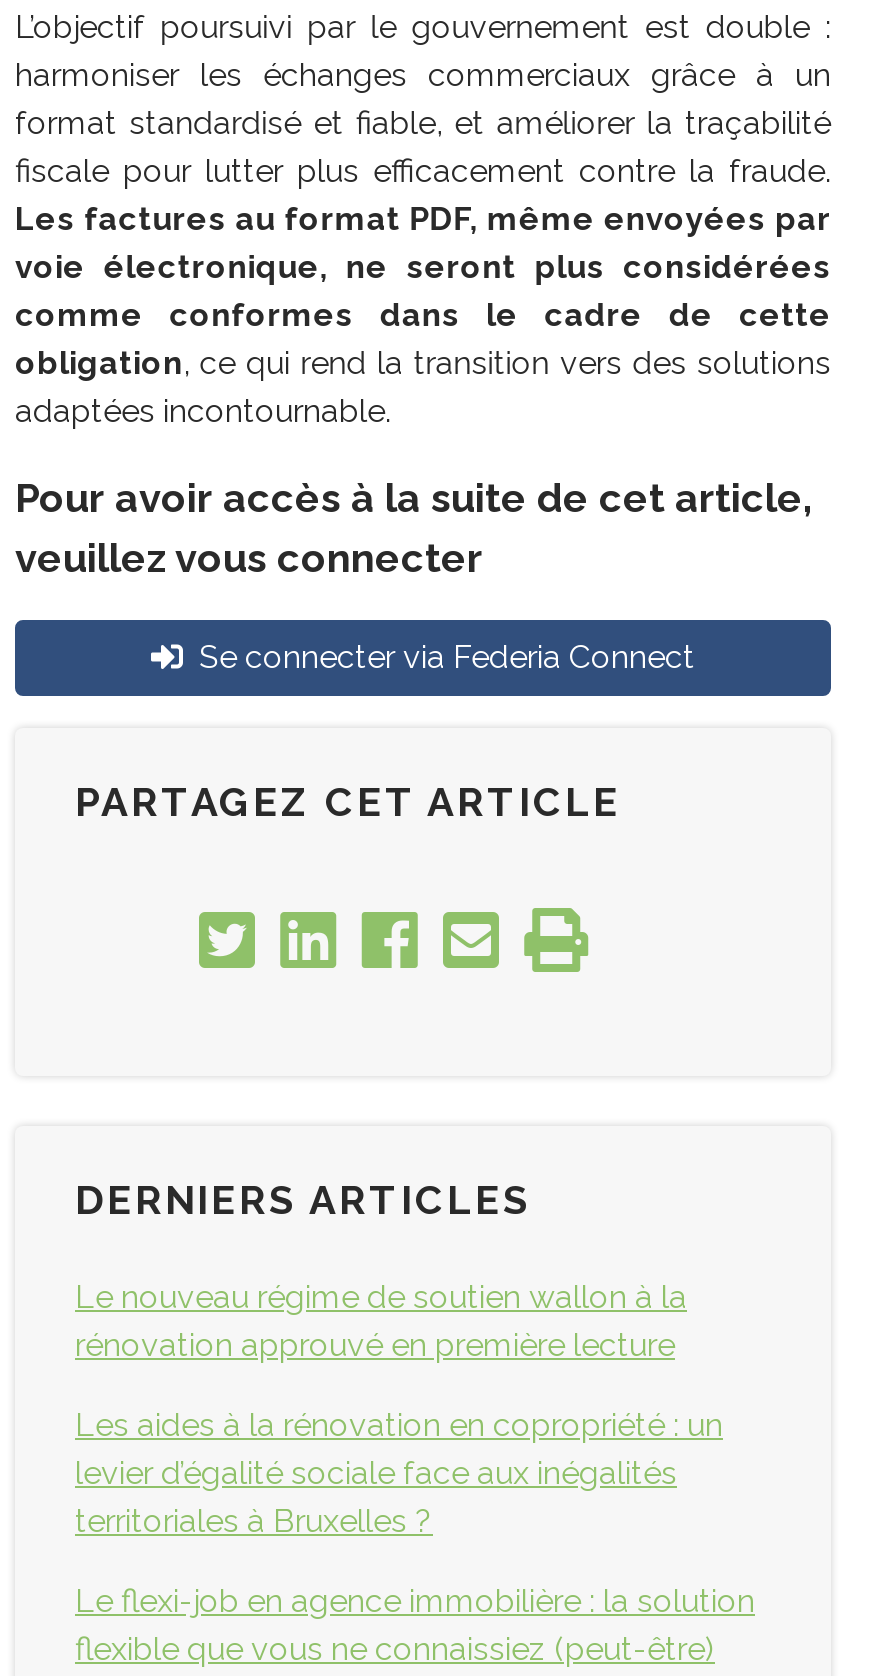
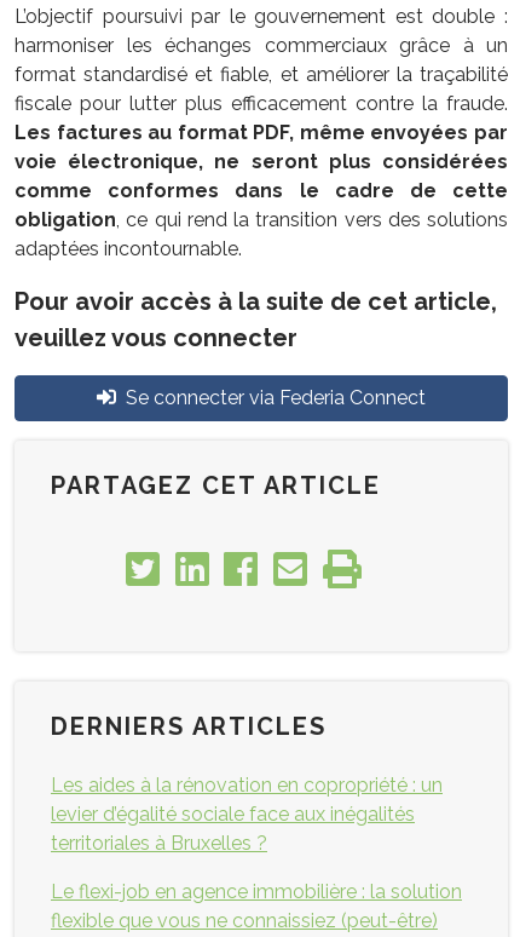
[75,1278,687,1364] Le nouveau régime de soutien wallon à la | rénovation approuvé en première lecture -> none

